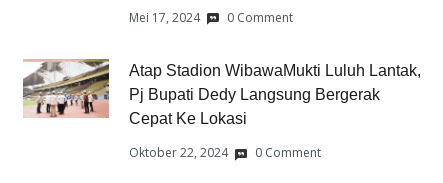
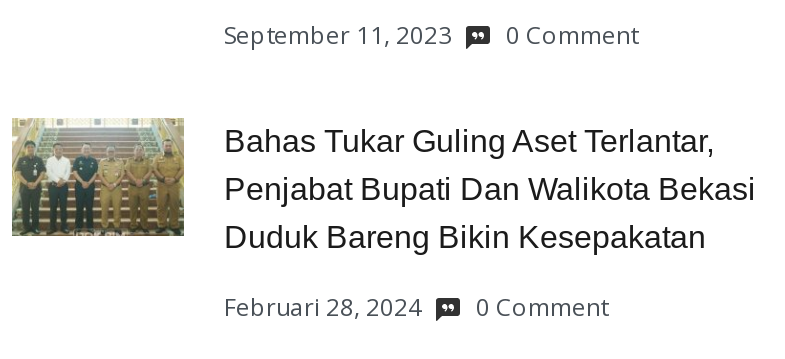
[129,9,293,26] Mei 17, 2024 0 Comment -> [224,18,638,52] September 11, 2023 0 Comment
[22,59,421,127] [image] | Atap Stadion WibawaMukti Luluh Lantak, | Pj Bupati Dedy Langsung Bergerak | Cepat Ke Lokasi -> [10,118,756,254] [image] | Bahas Tukar Guling Aset Terlantar, | Penjabat Bupati Dan Walikota Bekasi | Duduk Bareng Bikin Kesepakatan
[129,144,321,161] Oktober 22, 2024 0 Comment -> [224,289,608,323] Februari 28, 2024 0 Comment

